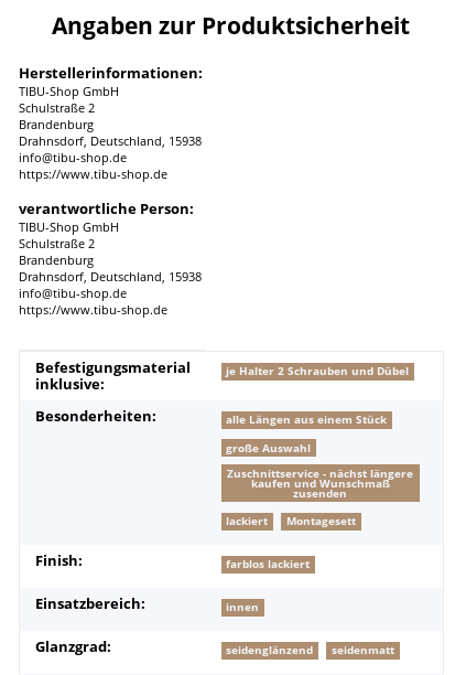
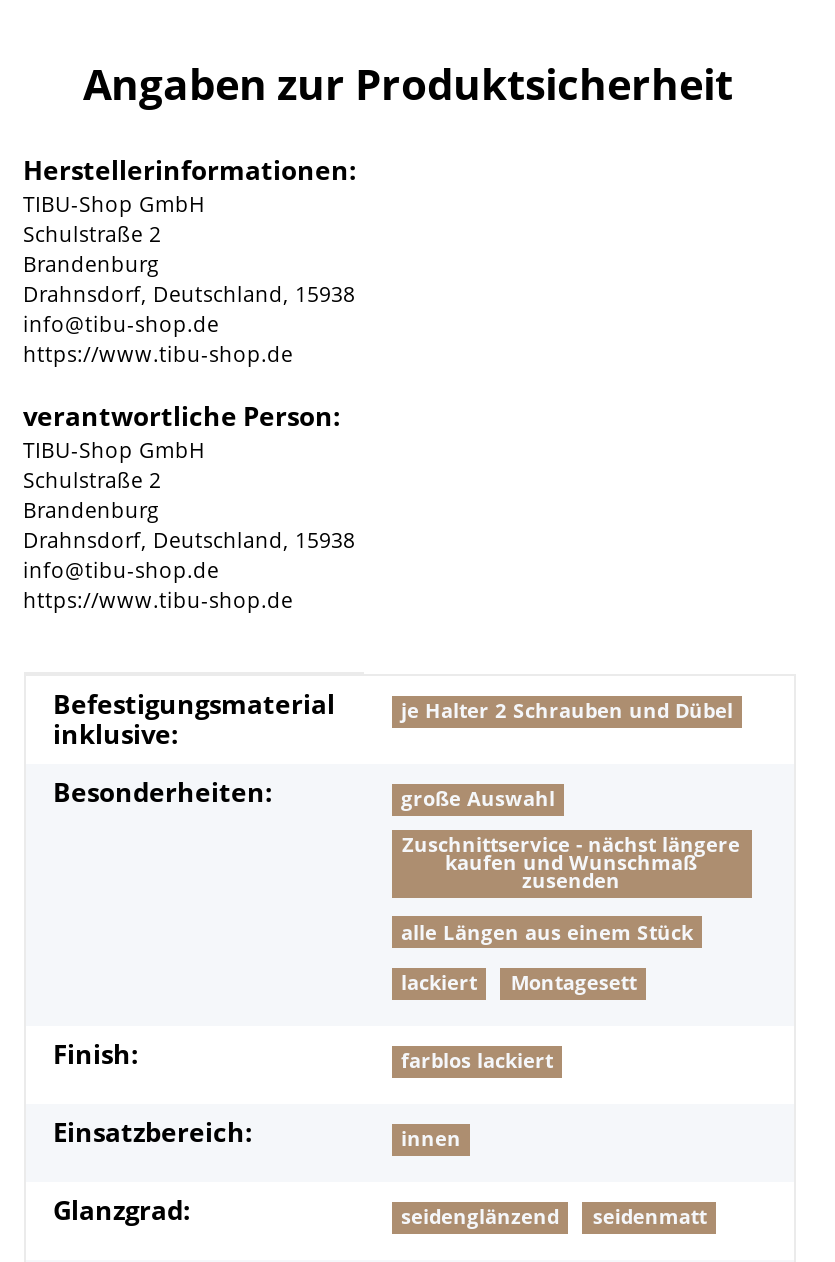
moved [226,412,387,427] -> [401,918,693,946]: alle Längen aus einem Stück
moved [226,440,413,501] -> [401,785,740,895]: große Auswahl | Zuschnittservice - nächst längere | kaufen und Wunschmaß | zusenden

